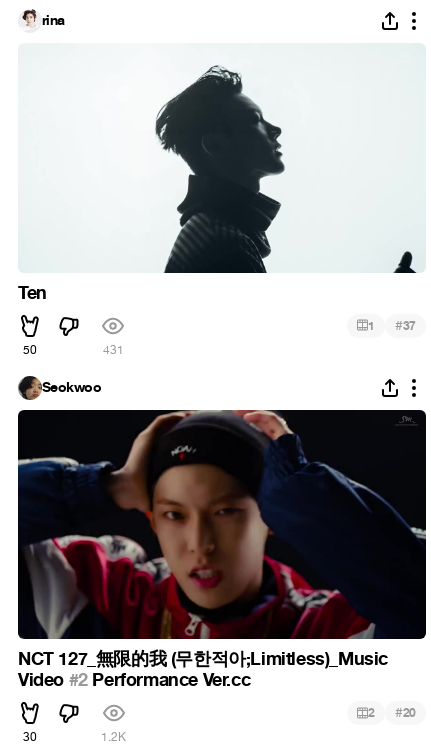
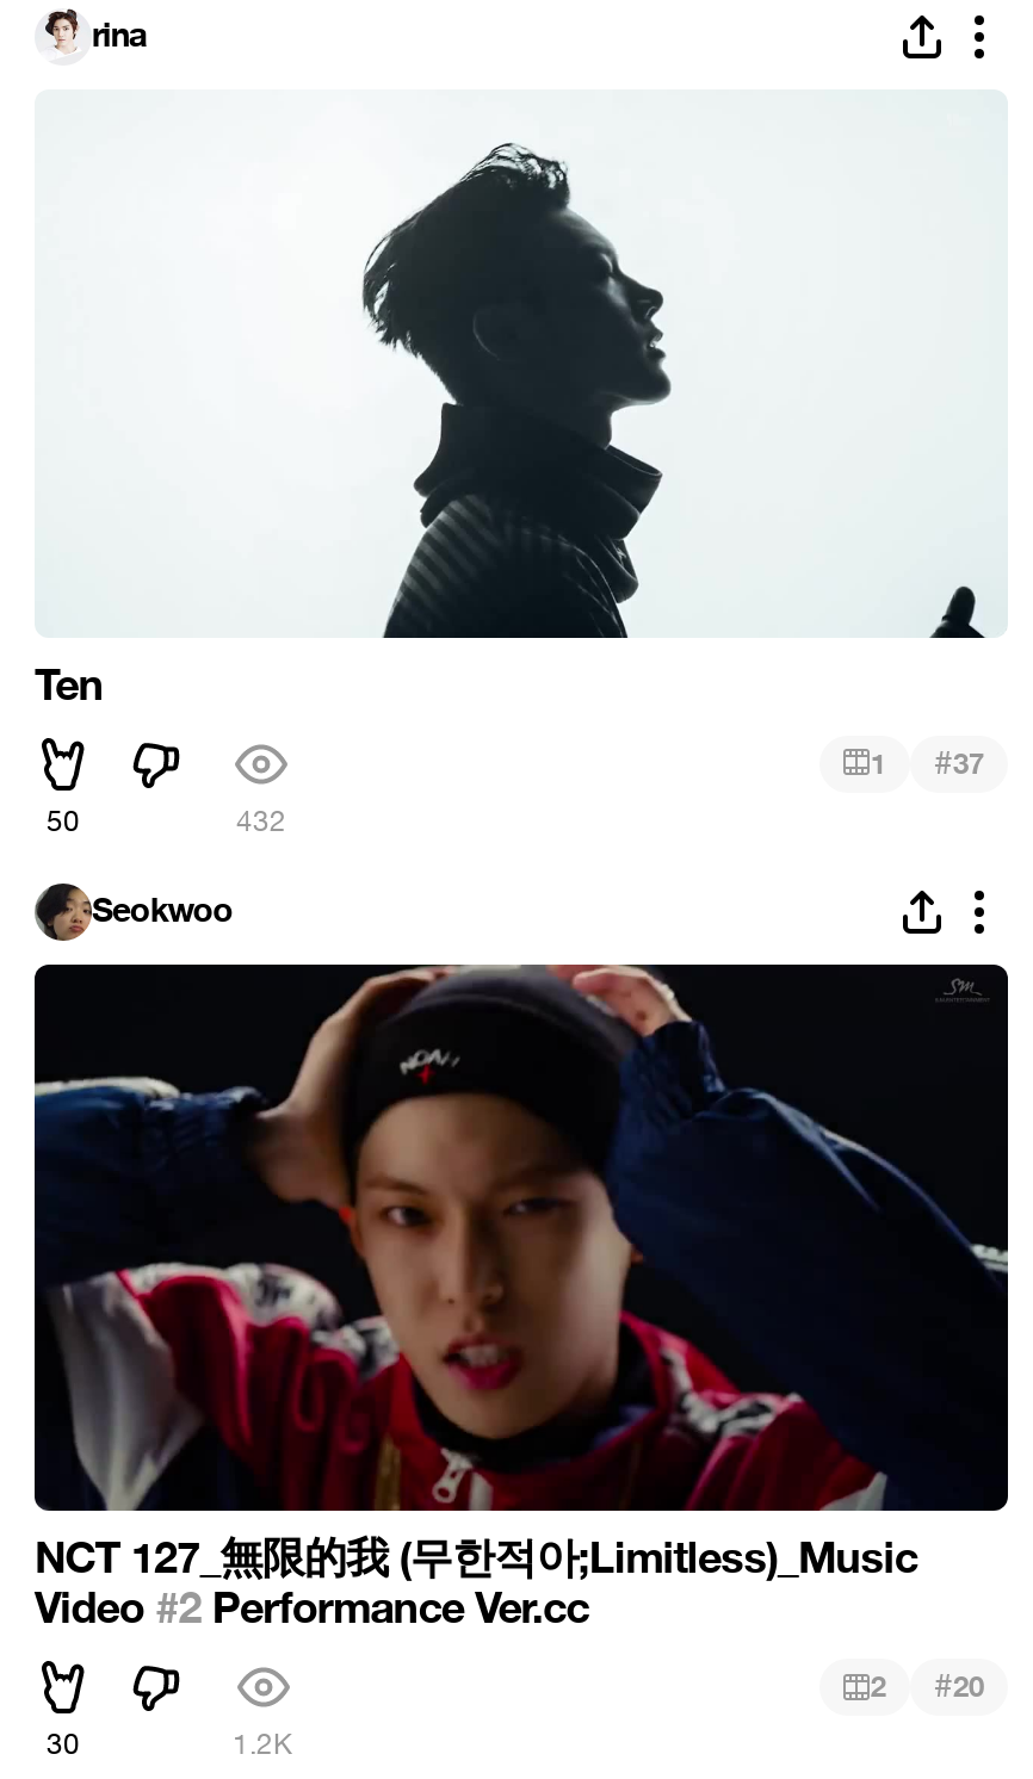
[102,341,123,357] 431 -> [236,801,286,839] 432

